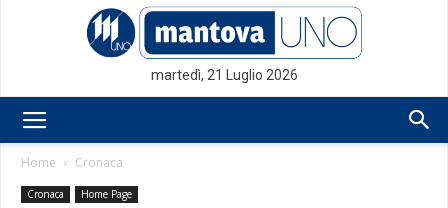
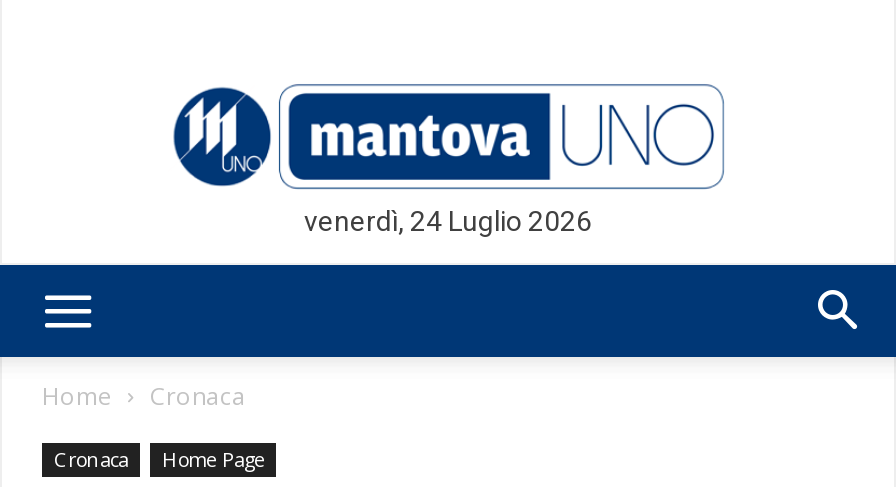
[150,67,297,83] martedì, 21 Luglio 2026 -> [304,205,592,237] venerdì, 24 Luglio 2026

